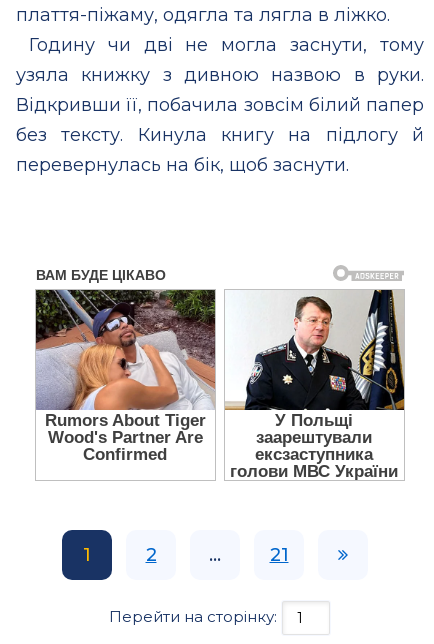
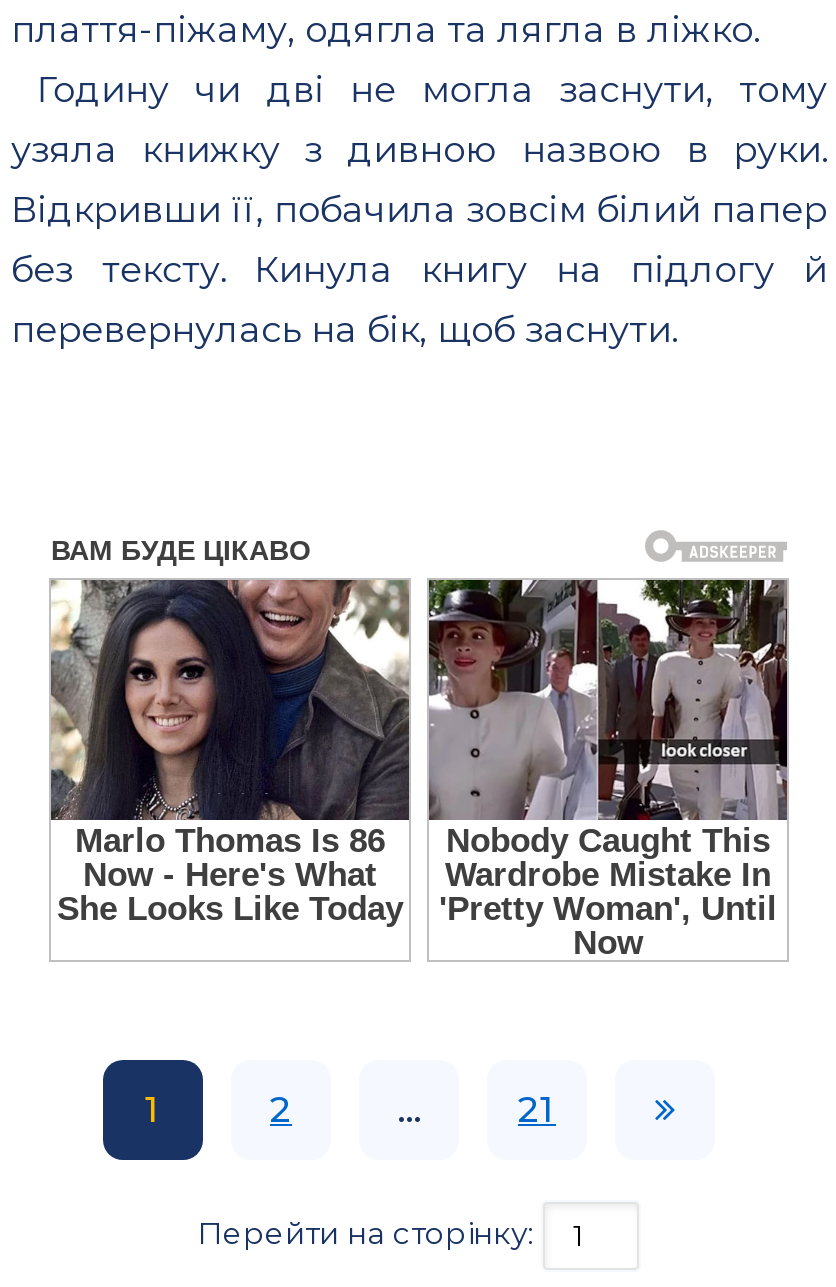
[35,289,216,463] [image] -> [49,578,411,928] [image]
[224,289,405,481] [image] -> [427,578,789,960] [image]

